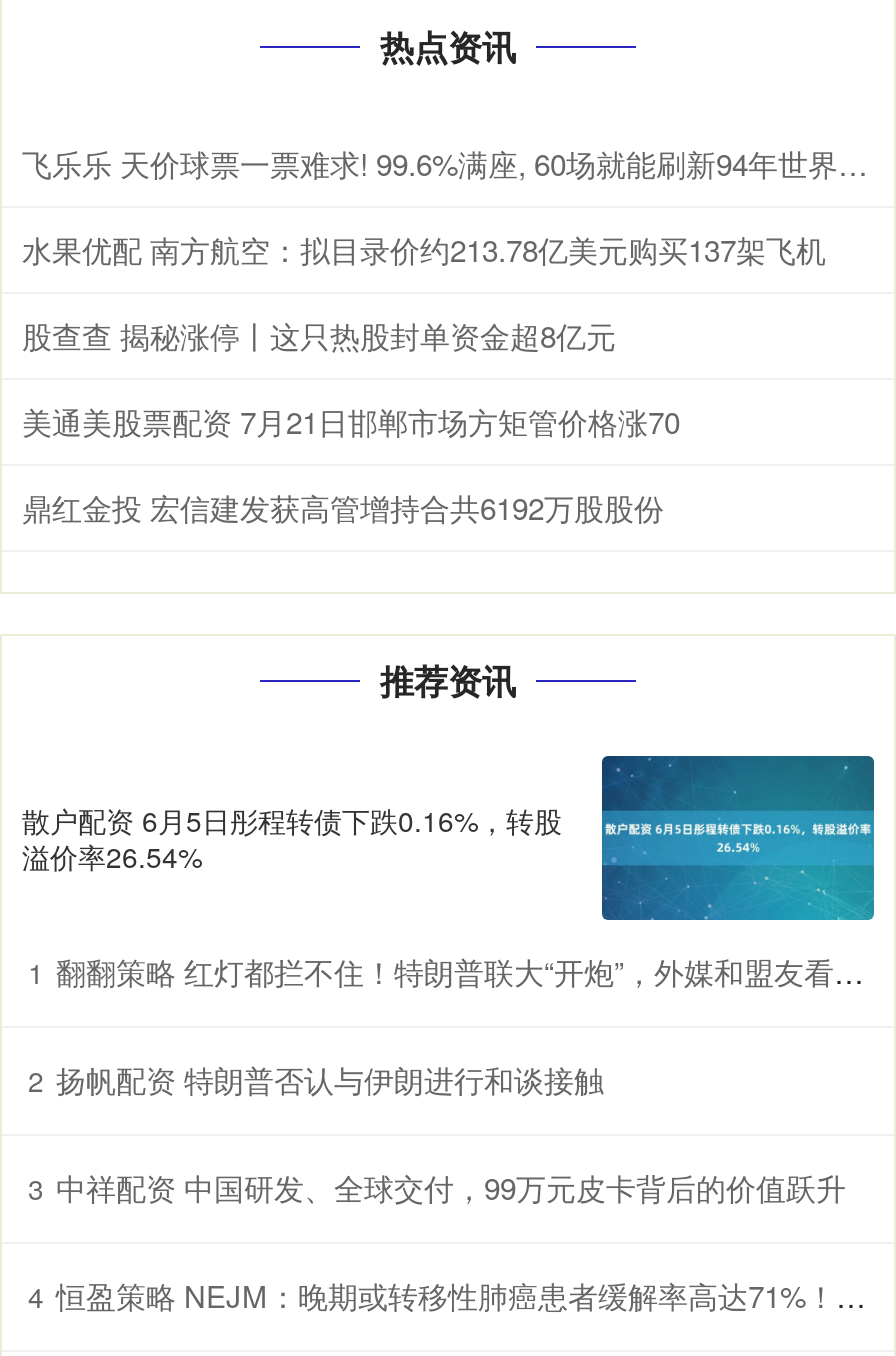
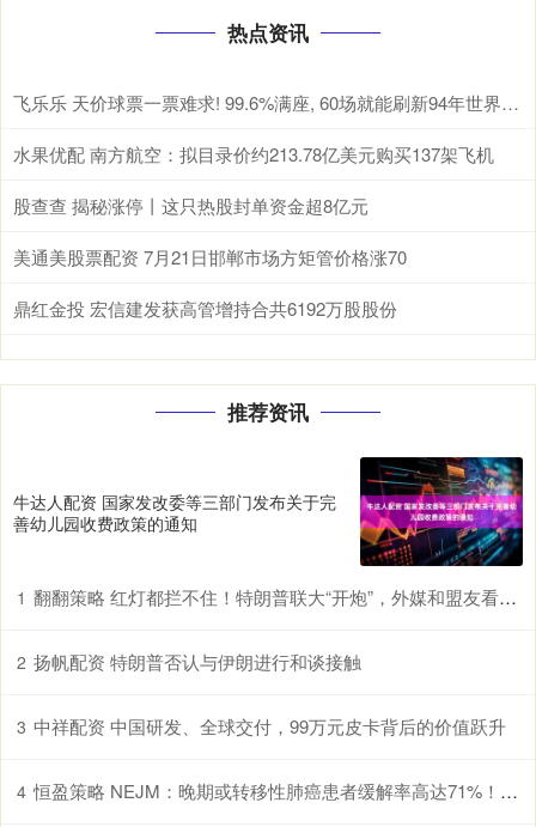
[22,754,876,922] [image] | 散户配资 6月5日彤程转债下跌0.16%，转股 | 溢价率26.54% -> [13,456,524,567] [image] | 牛达人配资 国家发改委等三部门发布关于完 | 善幼儿园收费政策的通知

